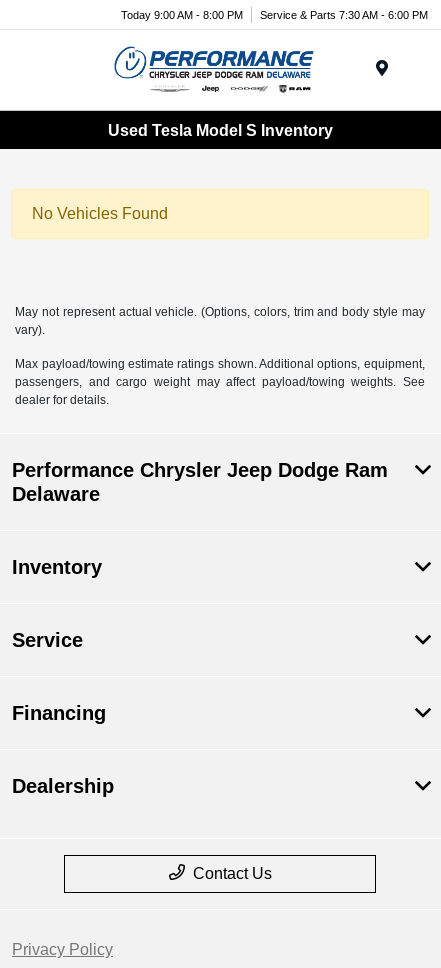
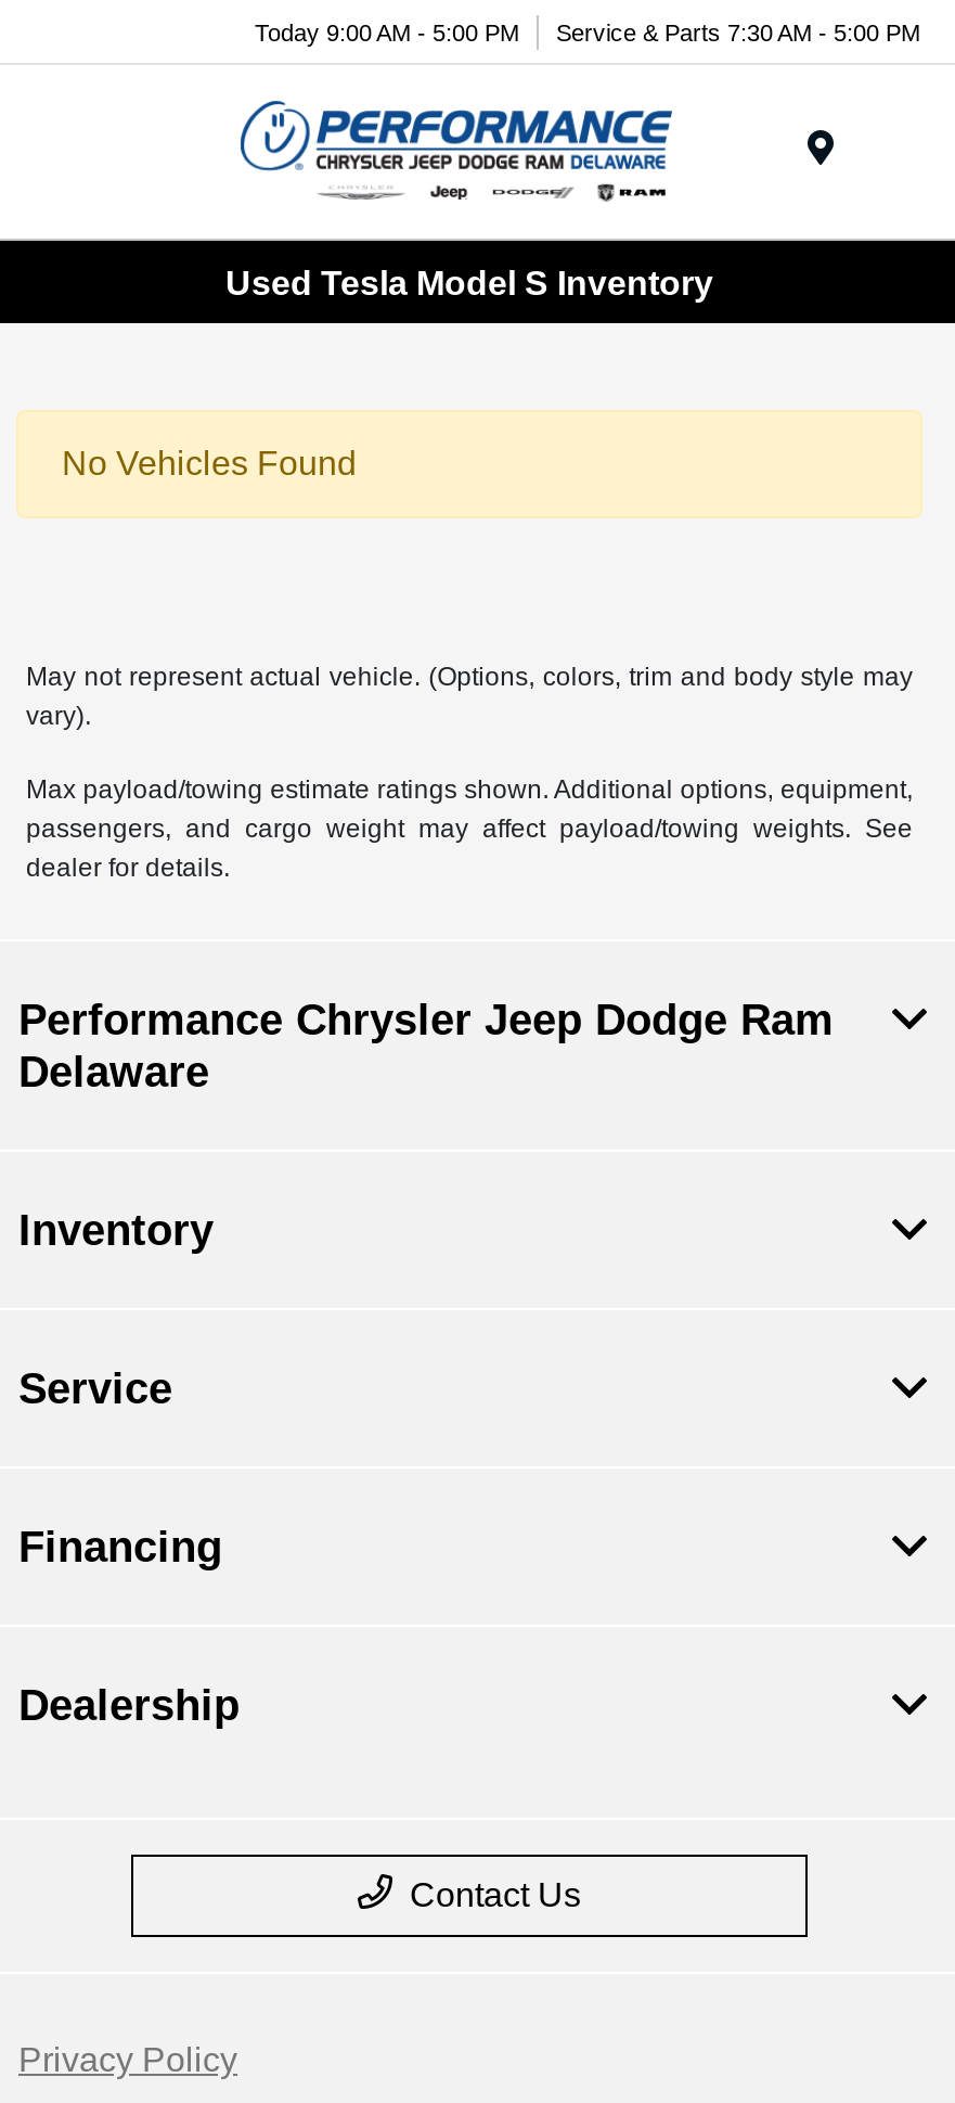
[121,8,243,20] Today 9:00 AM - 8:00 PM -> [255,18,519,44] Today 9:00 AM - 5:00 PM
[260,8,428,20] Service & Parts 7:30 AM - 6:00 PM -> [556,18,920,44] Service & Parts 7:30 AM - 5:00 PM

